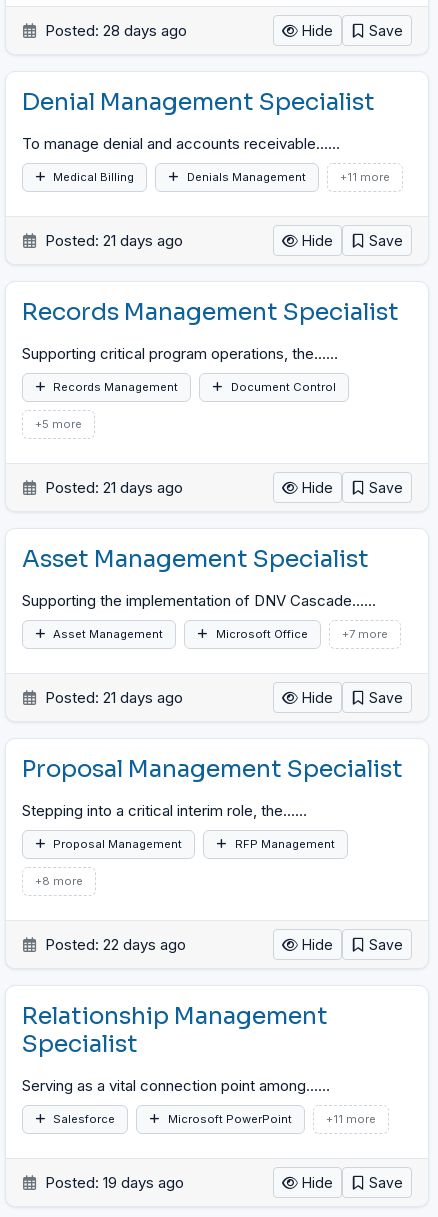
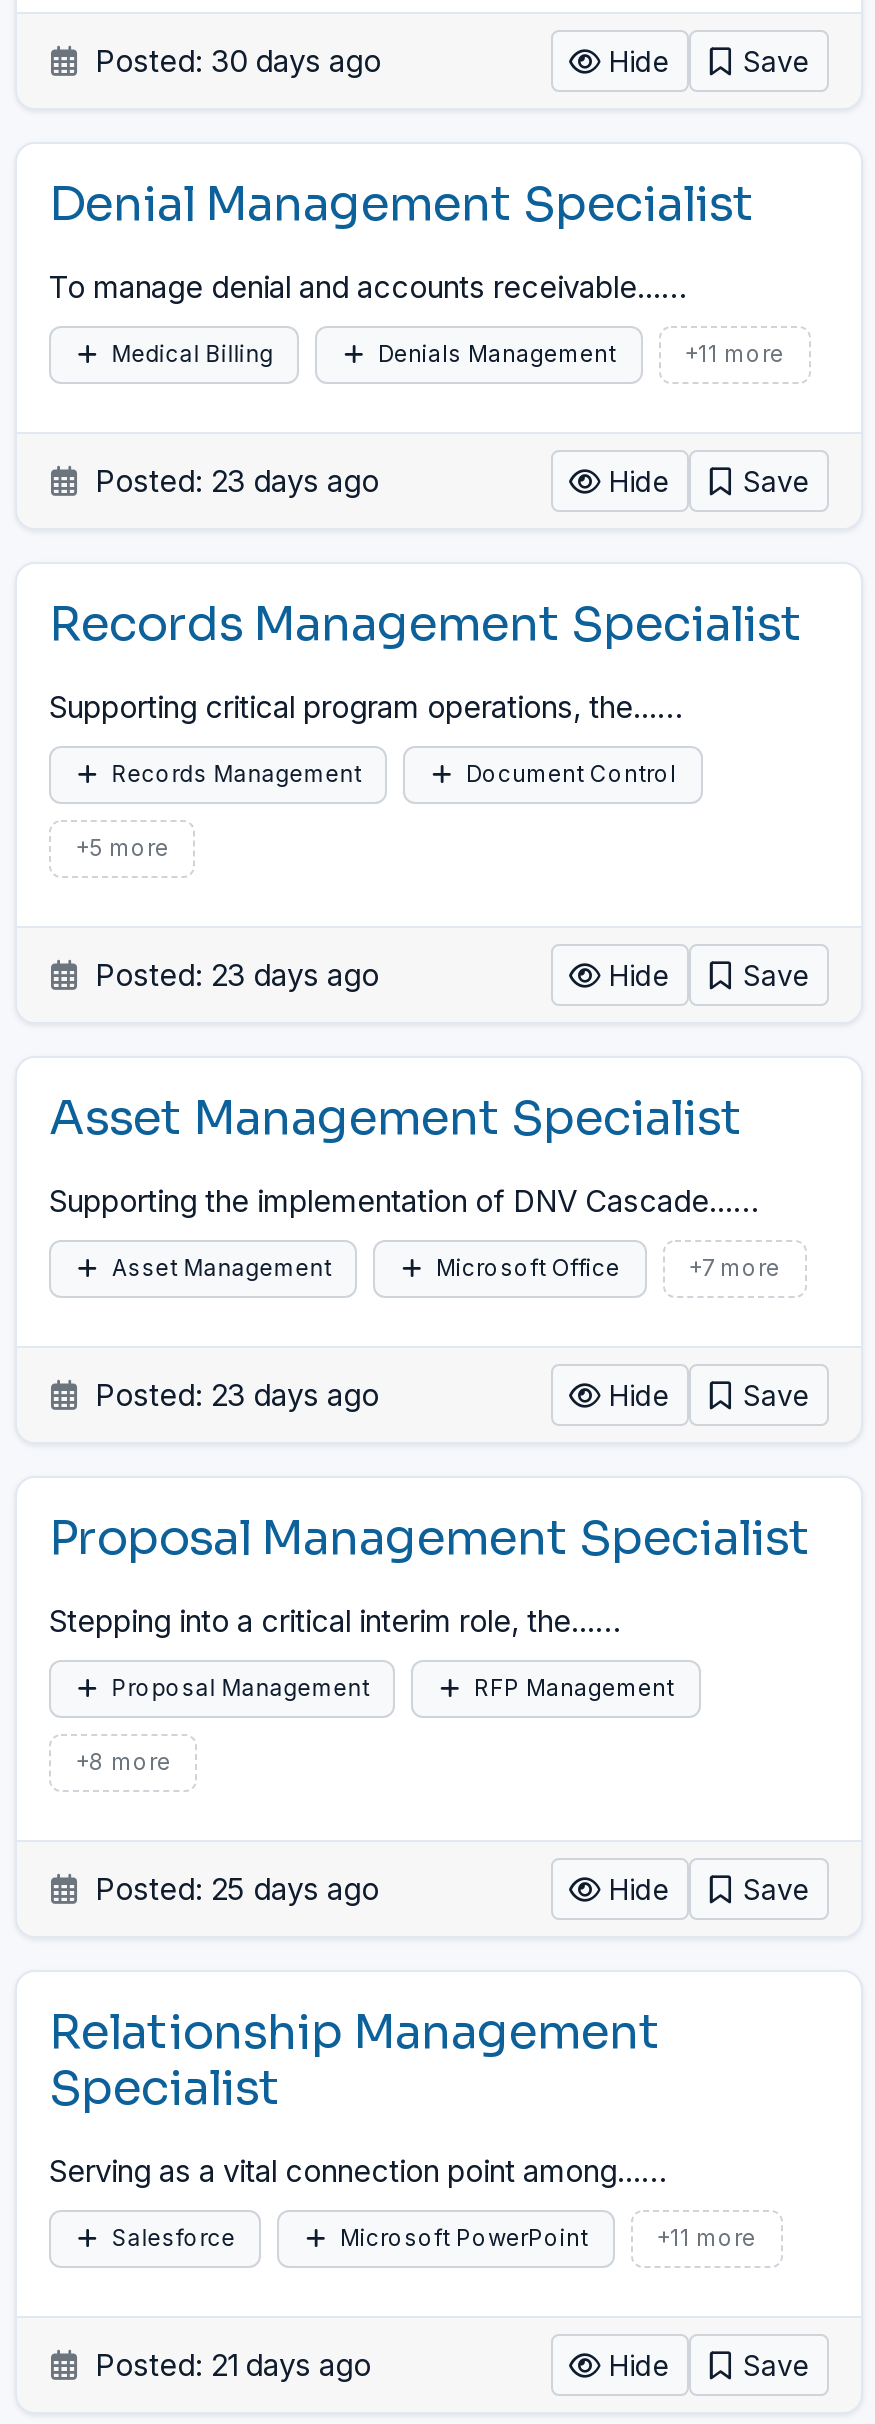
[41,21,187,40] Posted: 28 days ago -> [87,42,381,80] Posted: 30 days ago
[41,231,183,250] Posted: 21 days ago -> [87,462,379,500] Posted: 23 days ago
[41,478,183,497] Posted: 21 days ago -> [87,956,379,994] Posted: 23 days ago
[41,688,183,707] Posted: 21 days ago -> [87,1376,379,1414] Posted: 23 days ago
[41,935,186,954] Posted: 22 days ago -> [87,1870,379,1908] Posted: 25 days ago
[41,1173,184,1192] Posted: 19 days ago -> [87,2346,371,2384] Posted: 21 days ago

